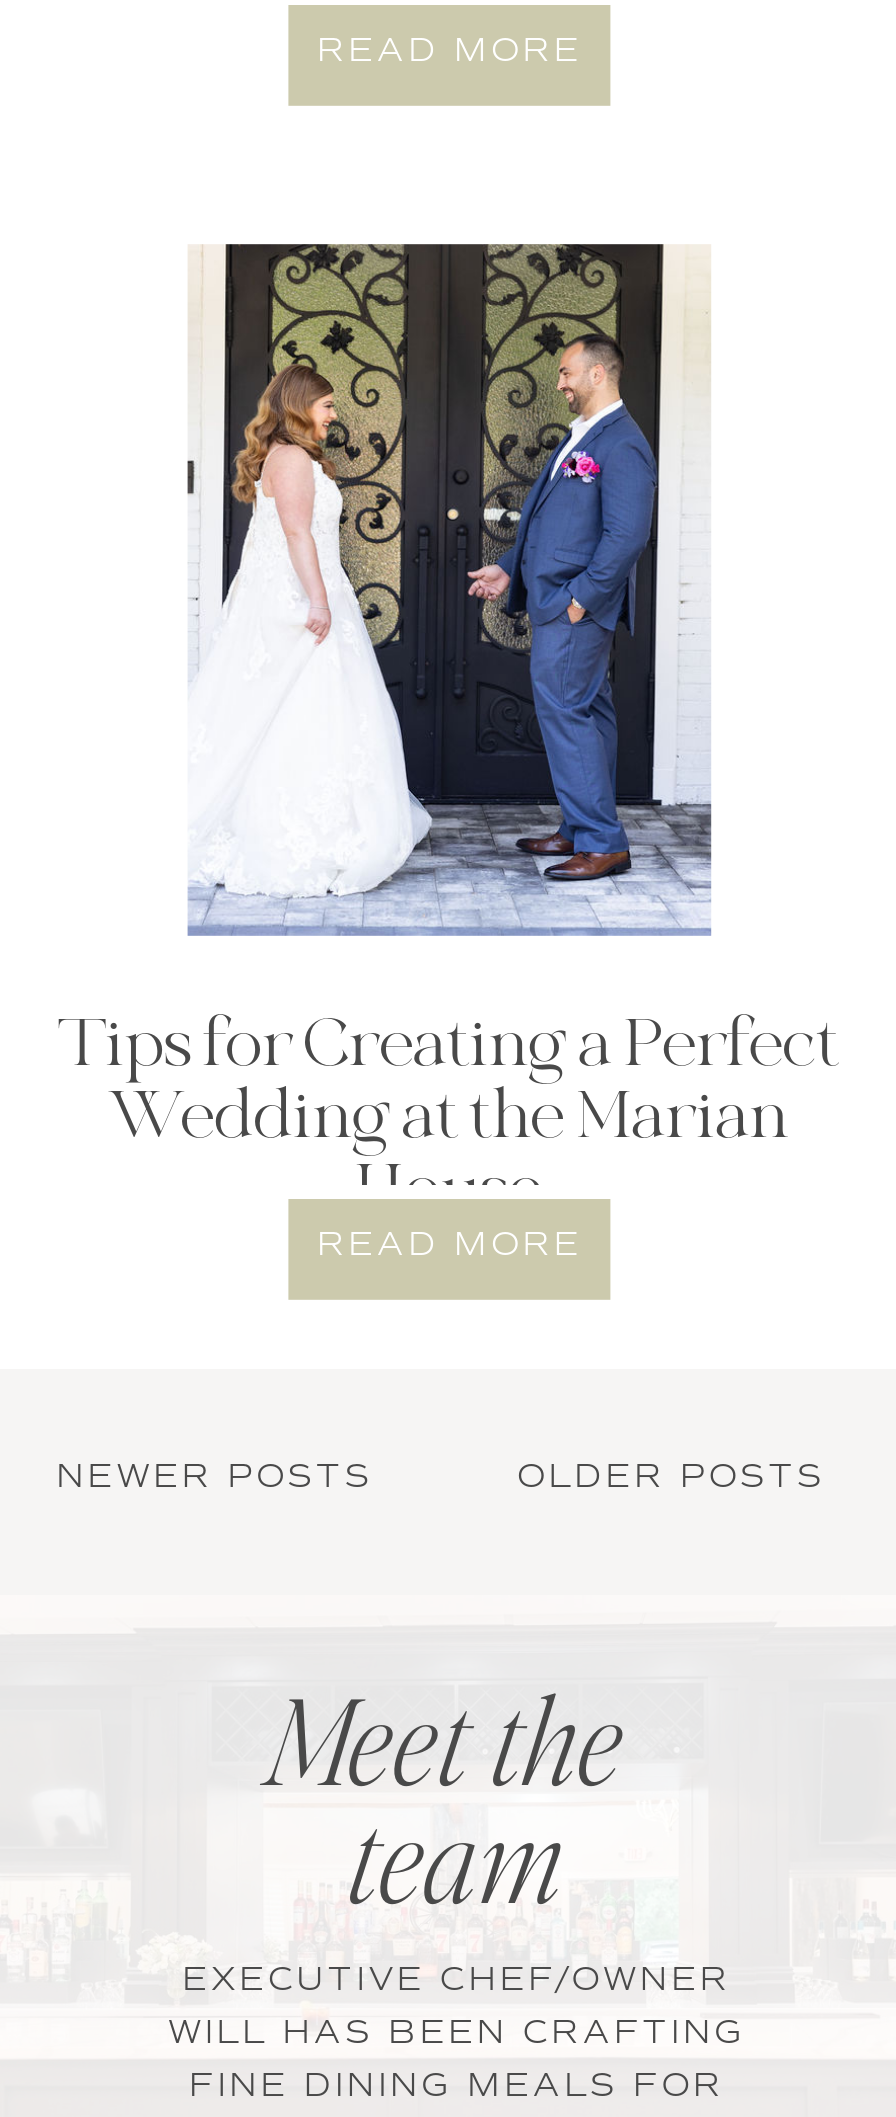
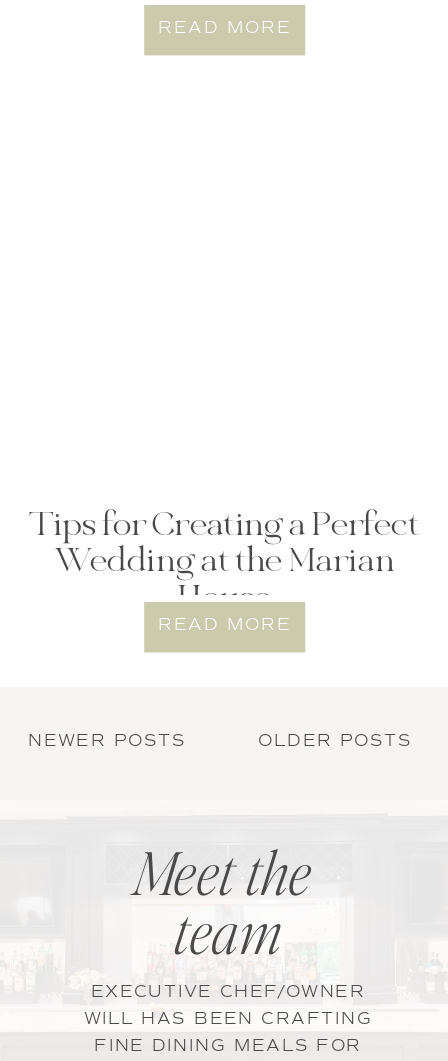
[186,241,714,937] [image] -> none

